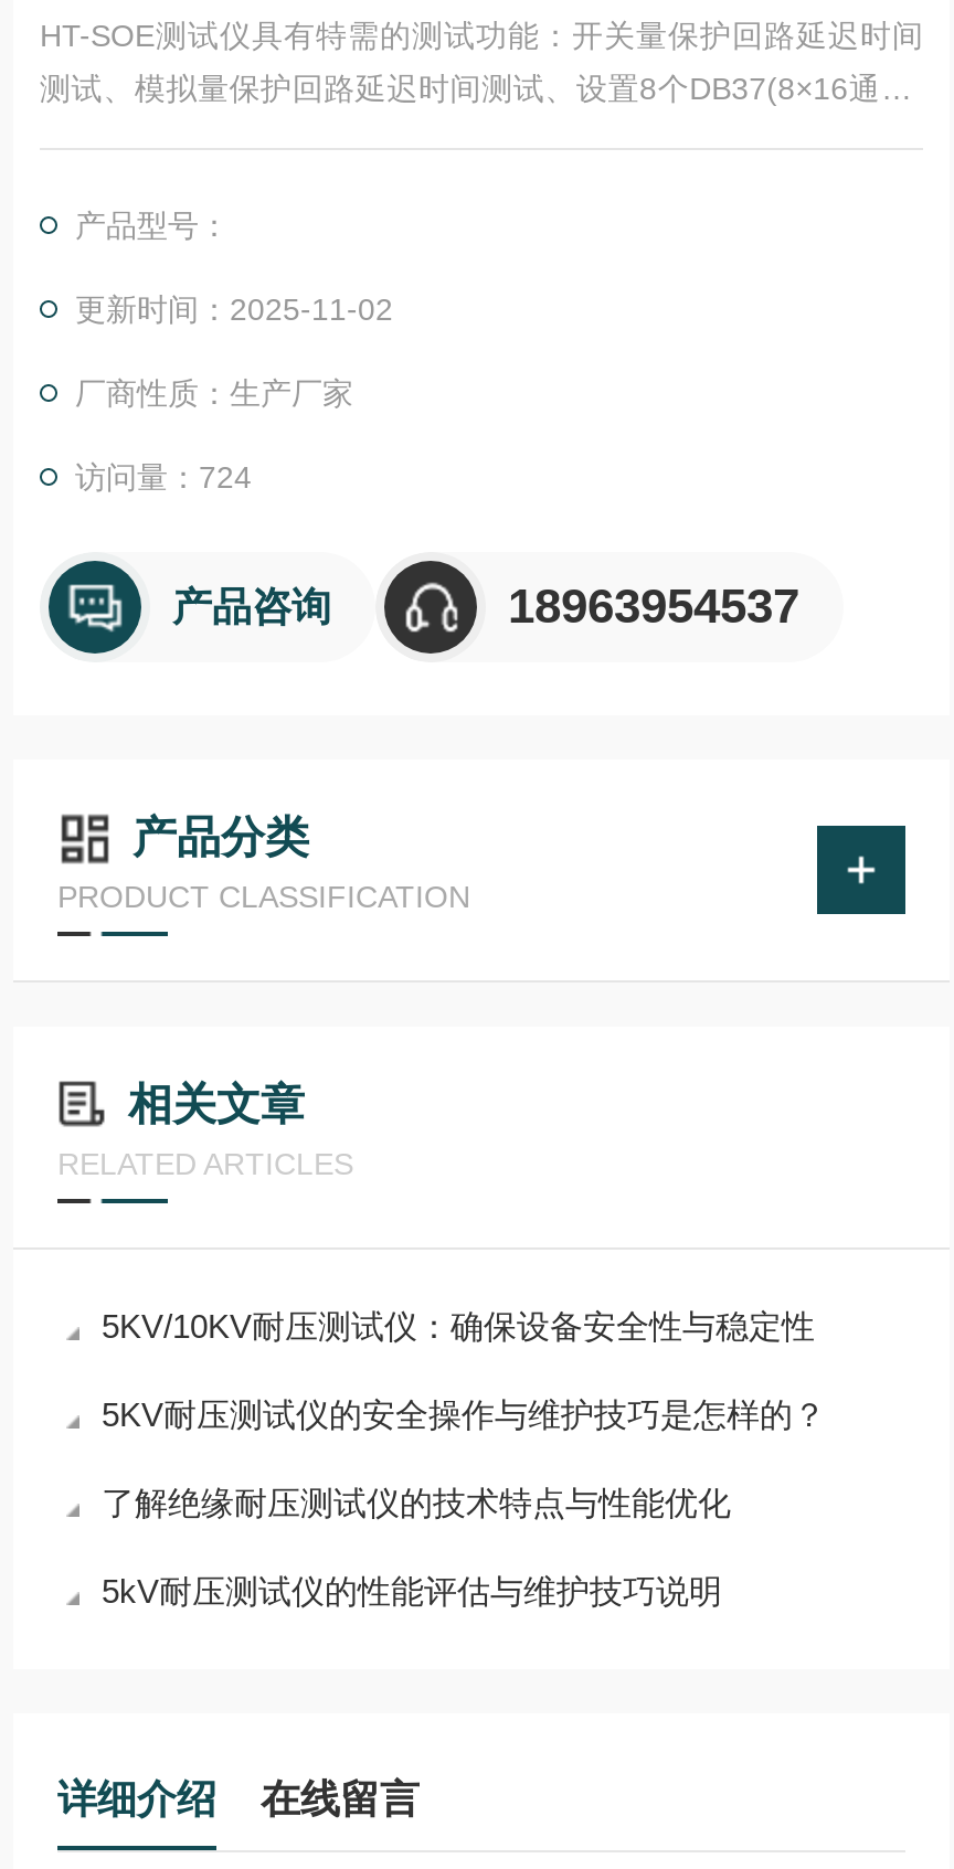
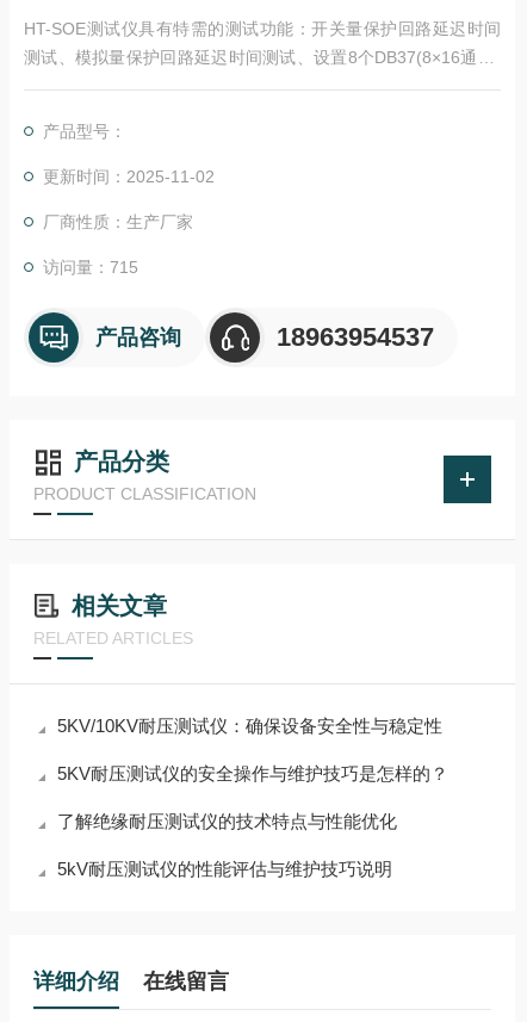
[75,459,252,495] 访问量：724 -> [43,258,138,277] 访问量：715

